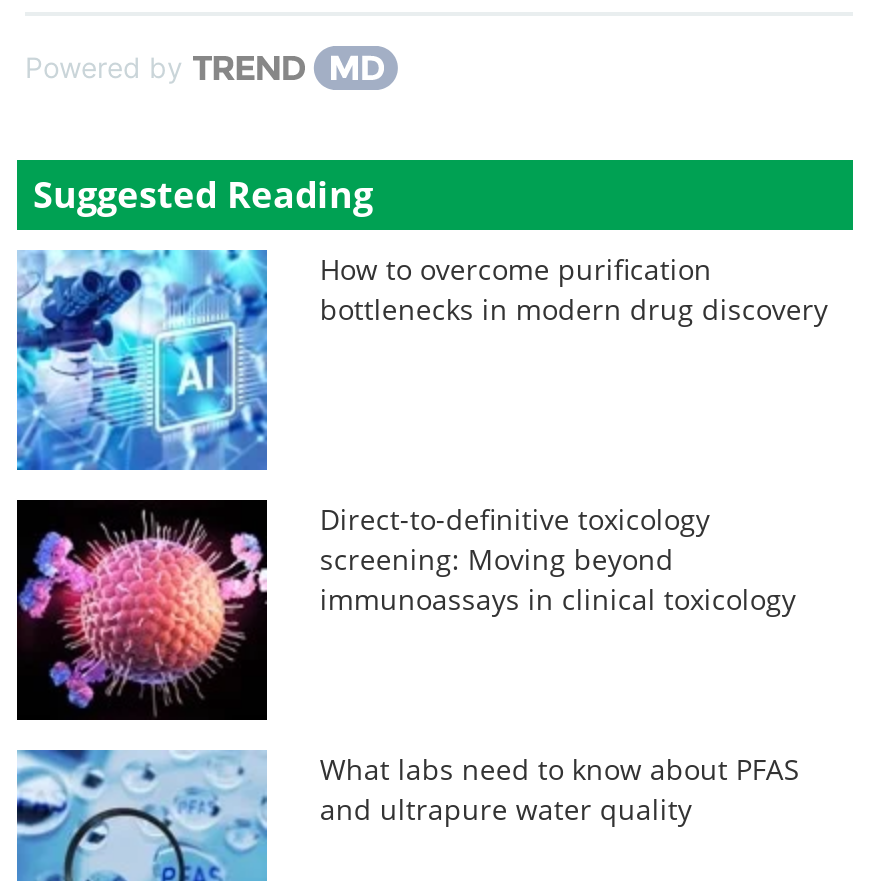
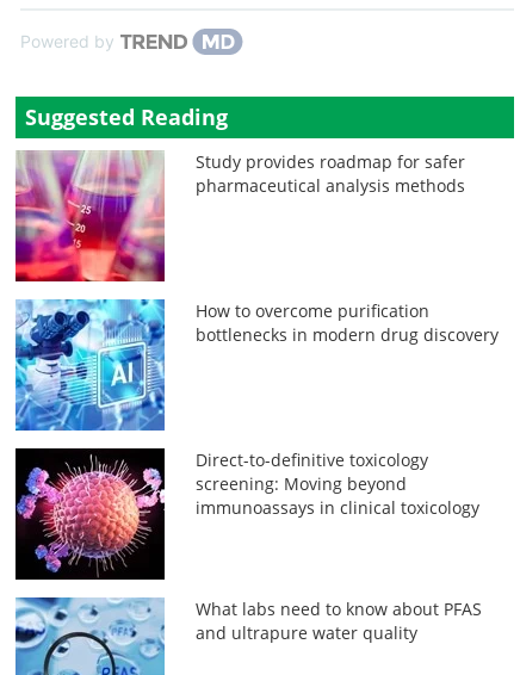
none -> [14,150,465,283] [image] | Study provides roadmap for safer | pharmaceutical analysis methods

